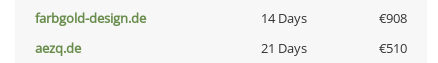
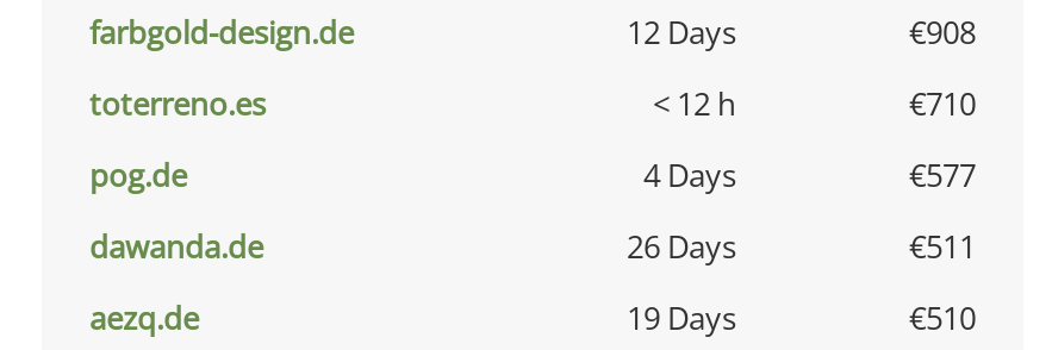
[260,9,306,27] 14 Days -> [627,11,736,54] 12 Days
none -> [89,82,976,268] toterreno.es | < 12 h | €710 | pog.de | 4 Days | €577 | dawanda.de | 26 Days | €511
[260,39,306,57] 21 Days -> [627,296,736,339] 19 Days

